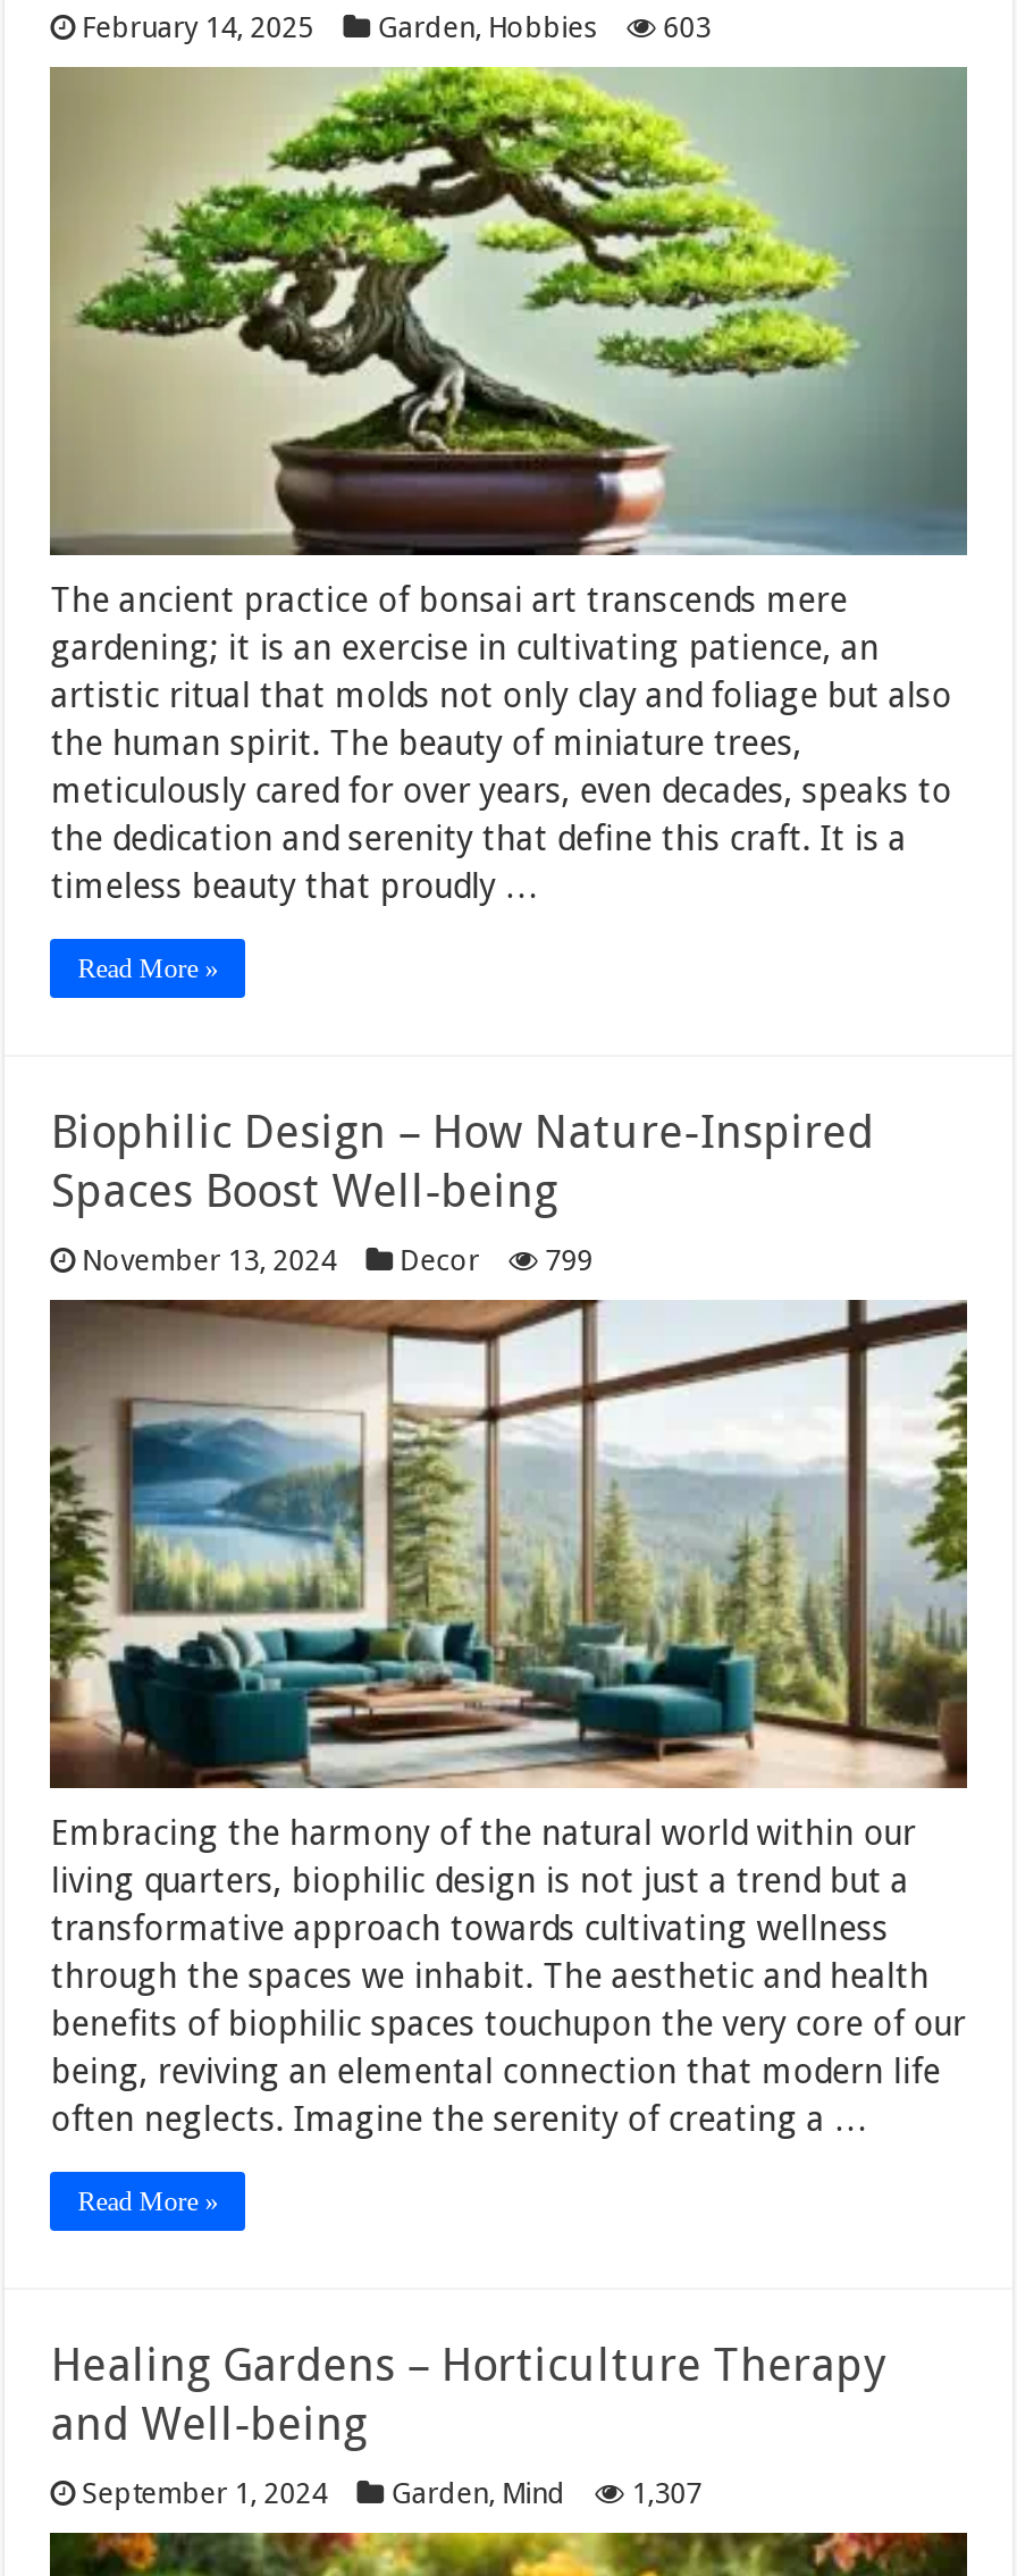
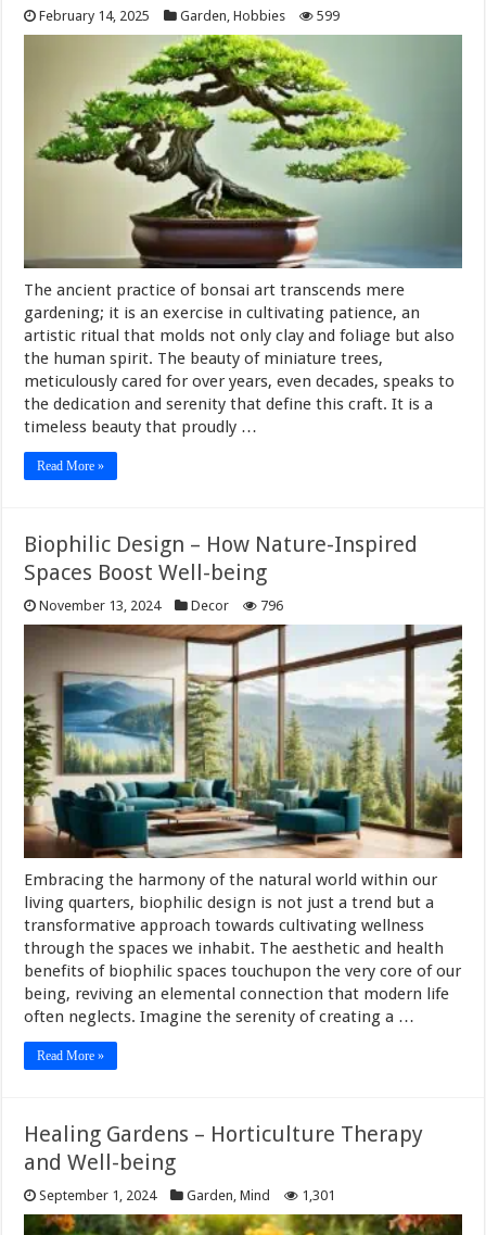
[82,10,711,44] February 14, 2025 Garden, Hobbies 603 -> [39,8,340,24] February 14, 2025 Garden, Hobbies 599
[82,1243,593,1277] November 13, 2024 Decor 799 -> [39,597,283,613] November 13, 2024 Decor 796
[82,2475,702,2509] September 1, 2024 Garden, Mind 1,307 -> [39,1187,335,1203] September 1, 2024 Garden, Mind 1,301

